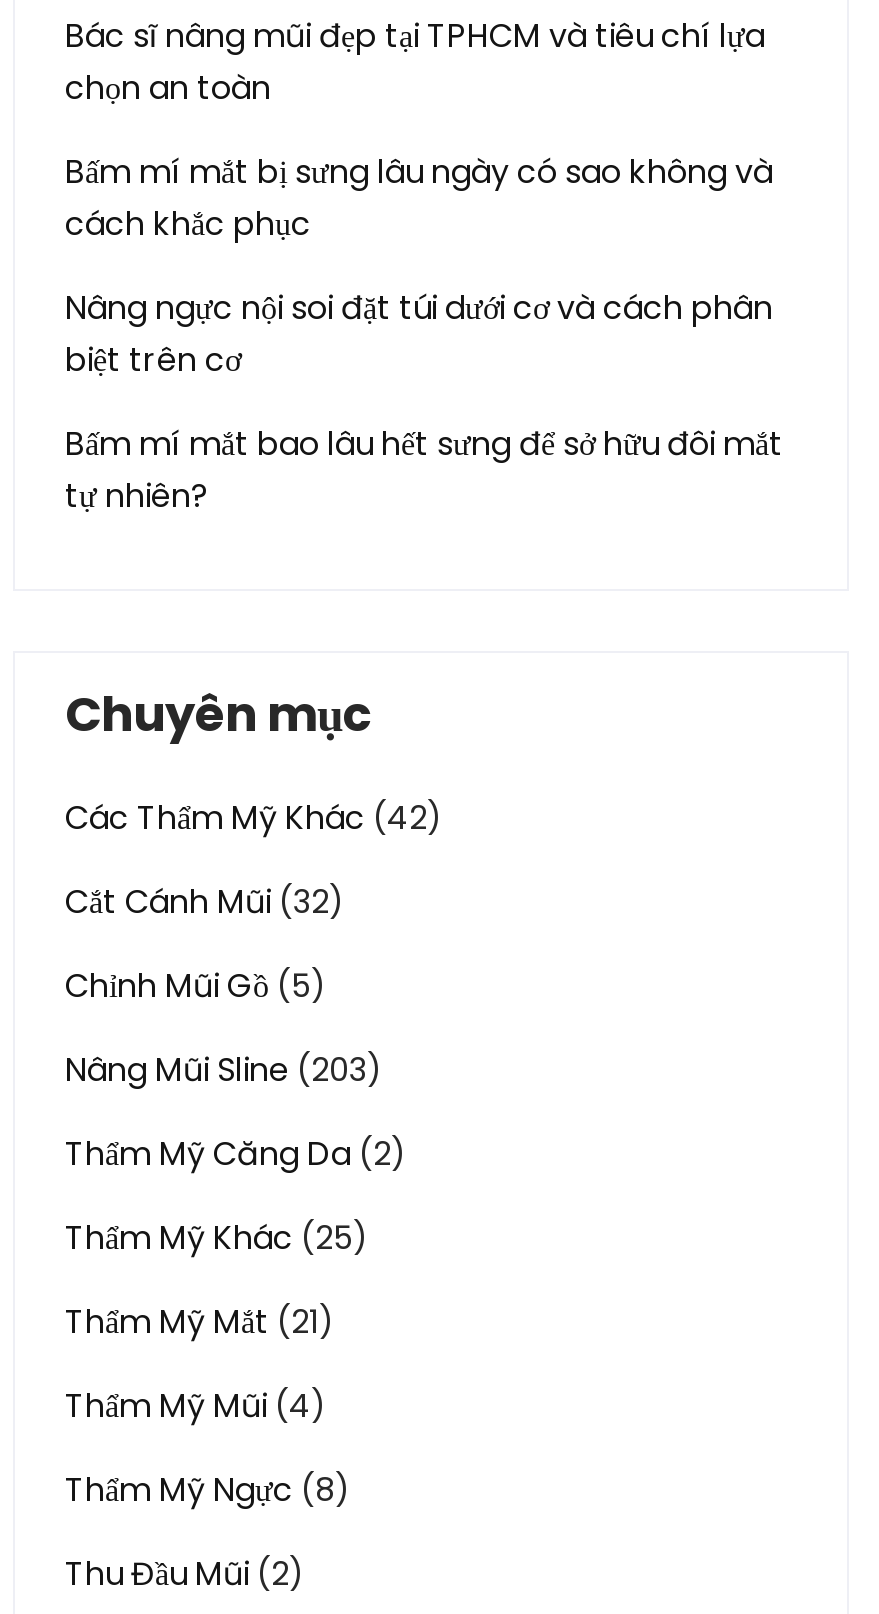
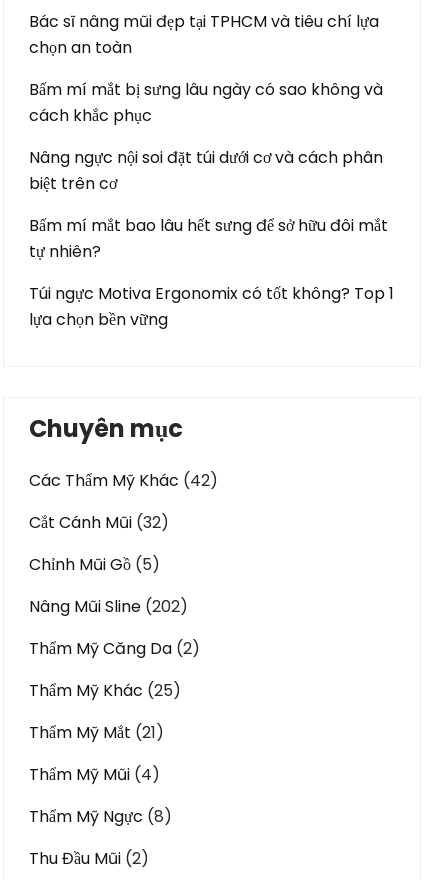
none -> [29,282,394,331] Túi ngực Motiva Ergonomix có tốt không? Top 1 | lựa chọn bền vững
[65,1047,383,1093] Nâng Mũi Sline (203) -> [29,595,188,618] Nâng Mũi Sline (202)

